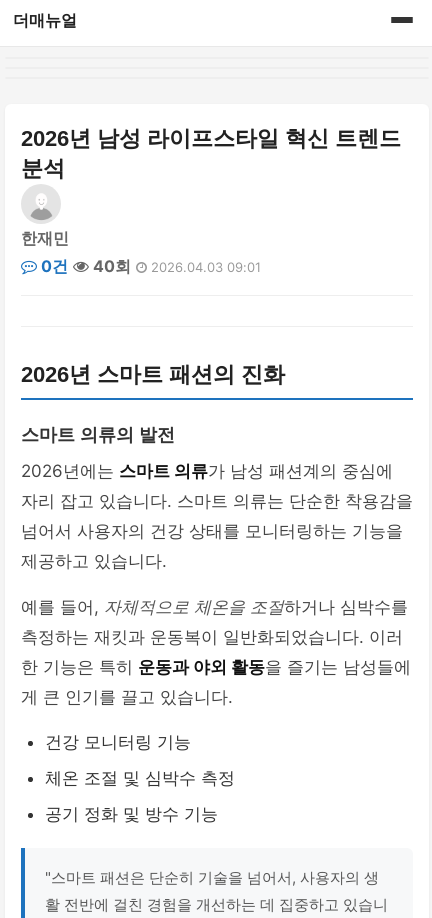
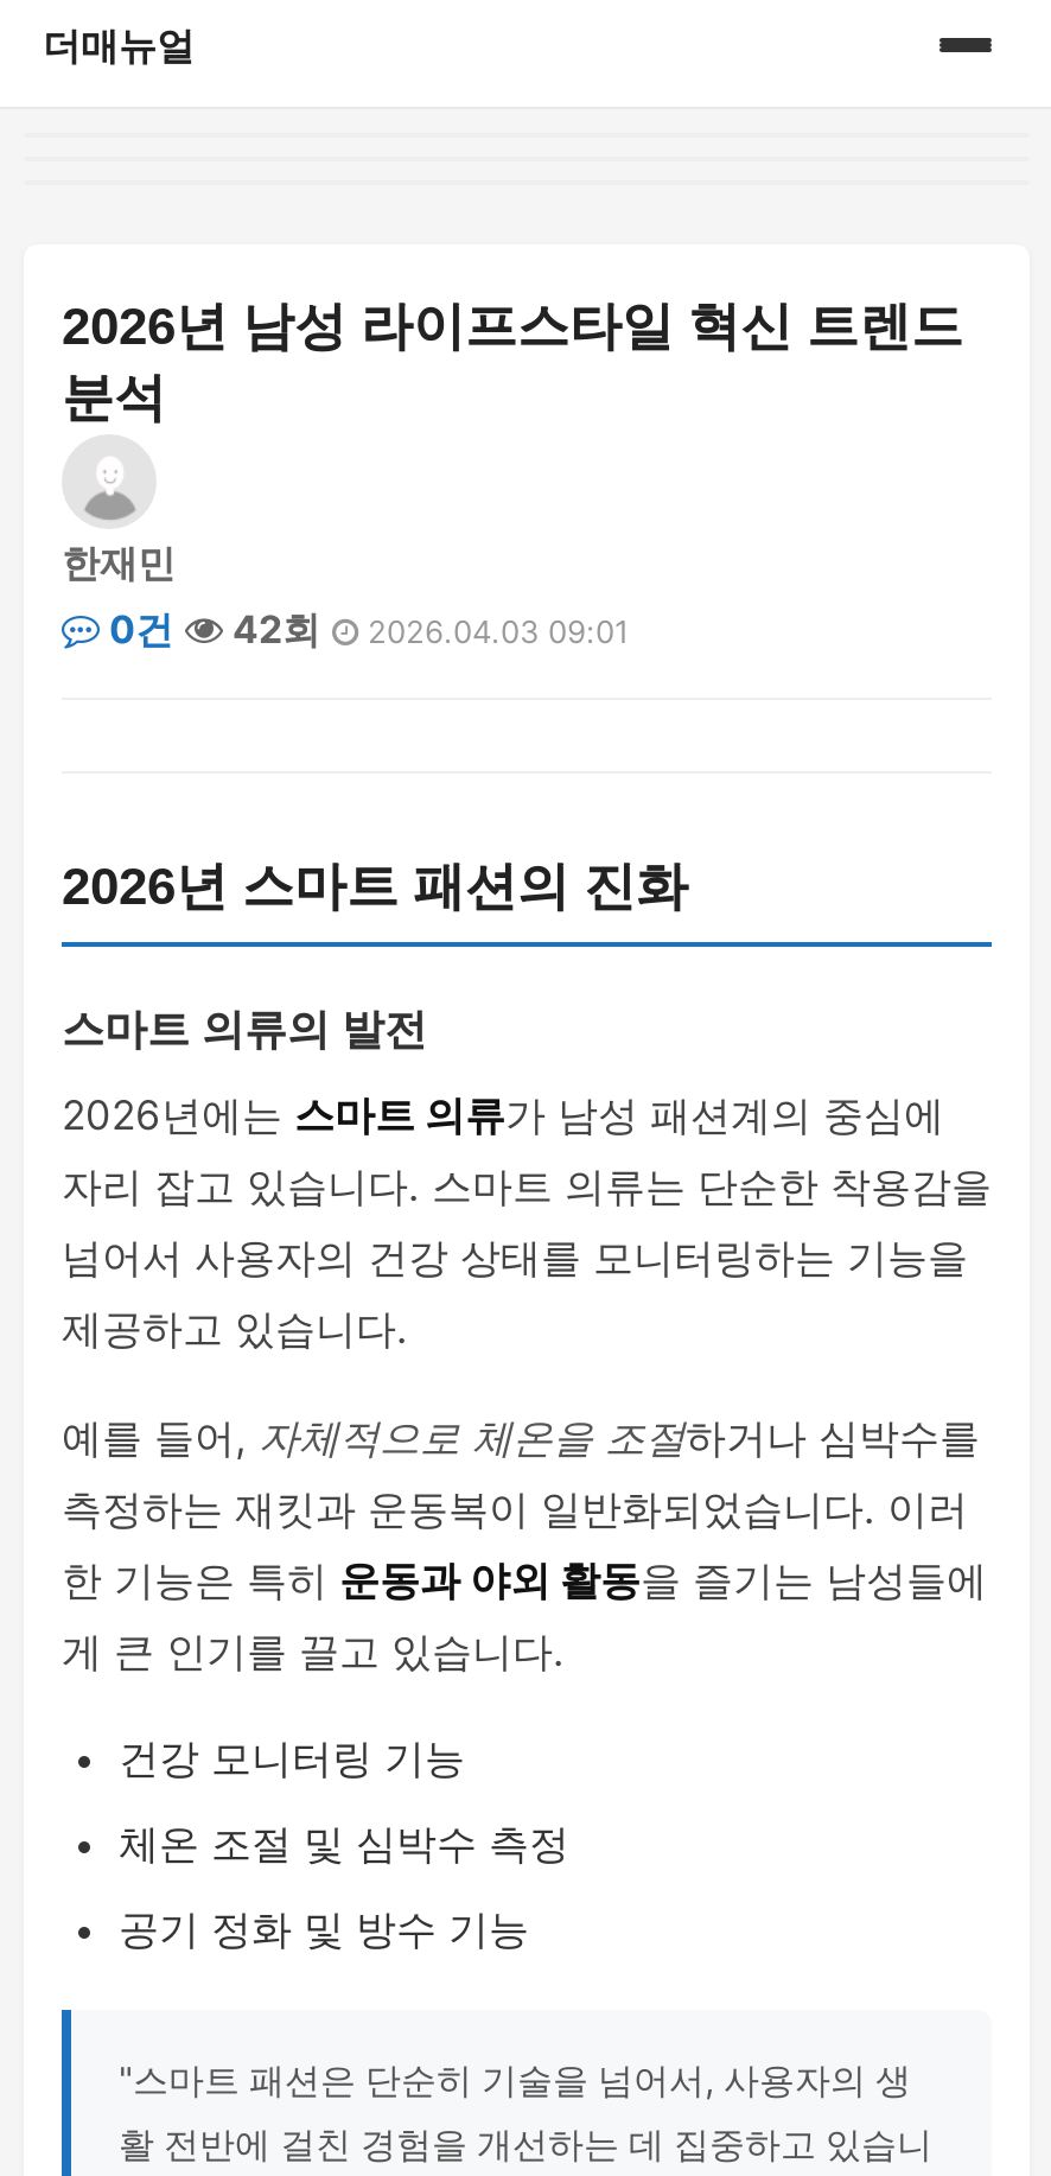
[37,256,261,276] 0건 40회 2026.04.03 09:01 -> [100,605,629,653] 0건 42회 2026.04.03 09:01

